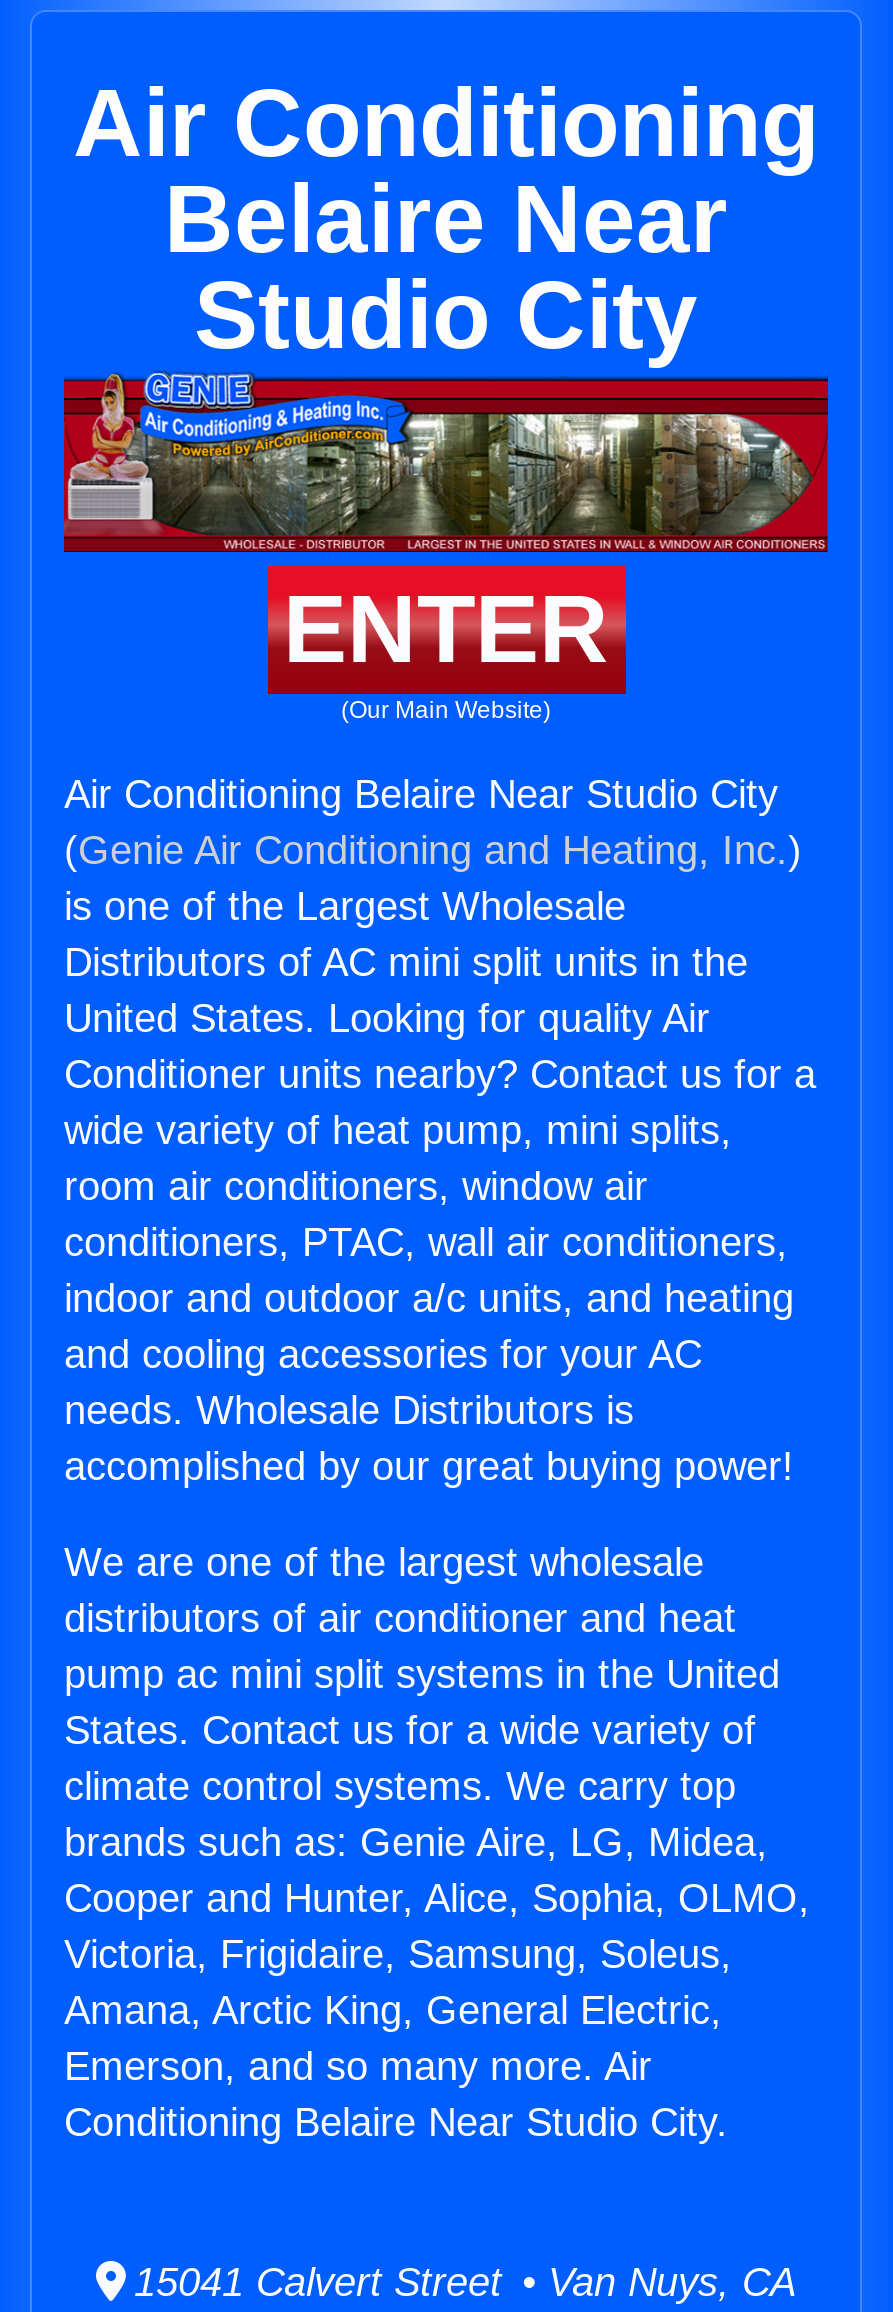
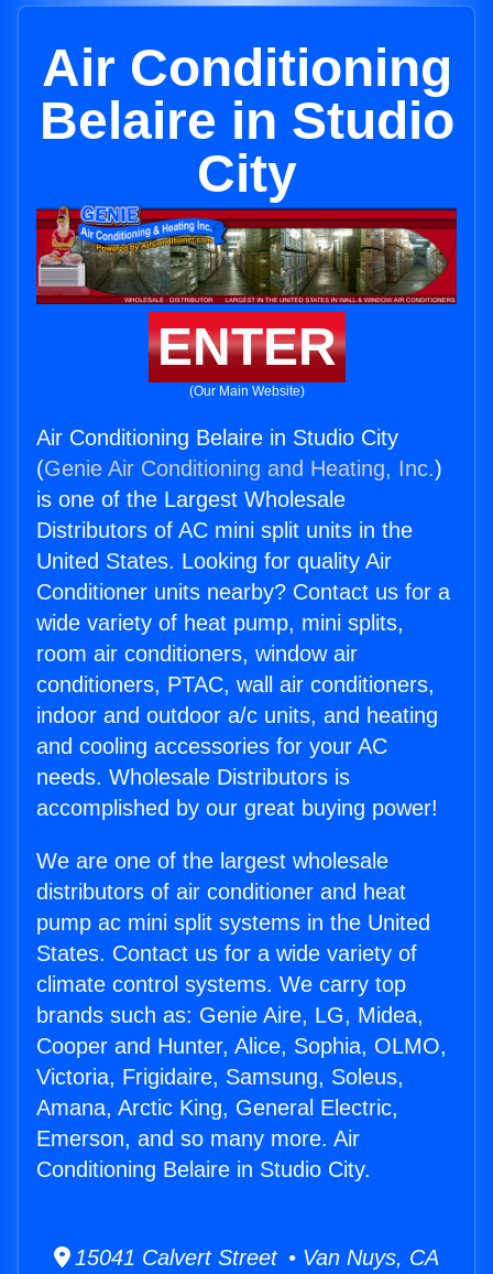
[164,166,728,368] Belaire Near | Studio City -> [39,91,454,203] Belaire in Studio | City
[64,772,778,816] Air Conditioning Belaire Near Studio City -> [36,426,398,450] Air Conditioning Belaire in Studio City
[64,2100,728,2144] Conditioning Belaire Near Studio City. -> [36,1157,371,1182] Conditioning Belaire in Studio City.

